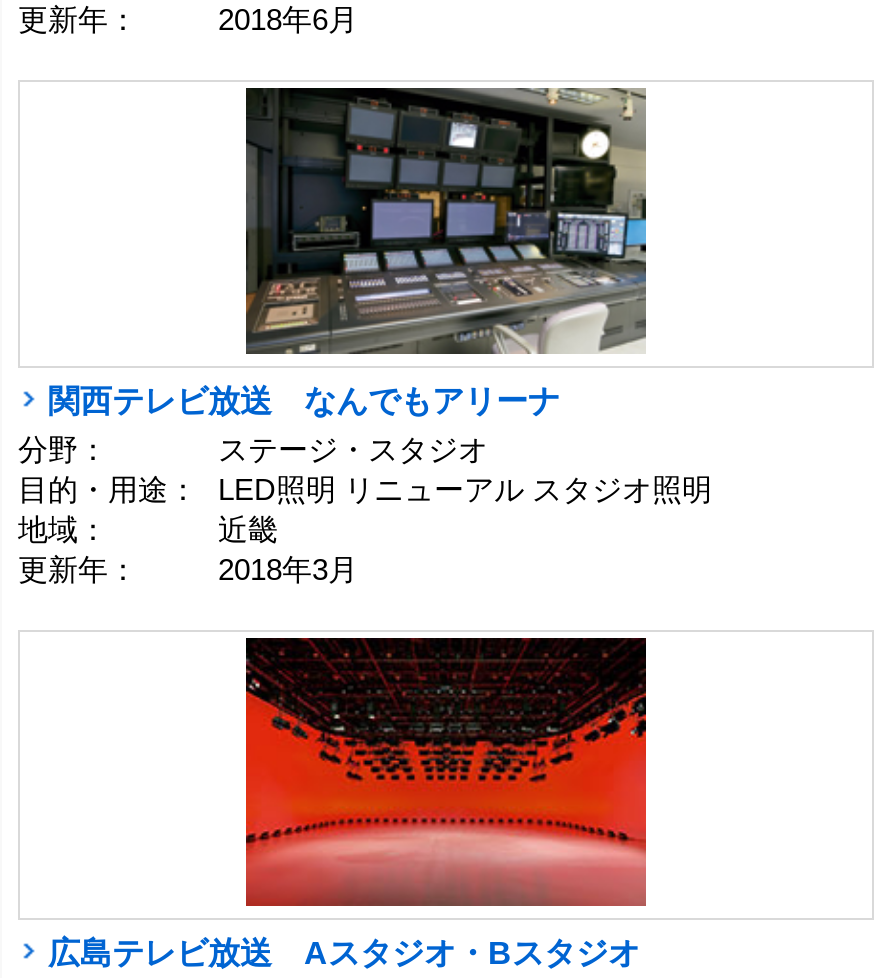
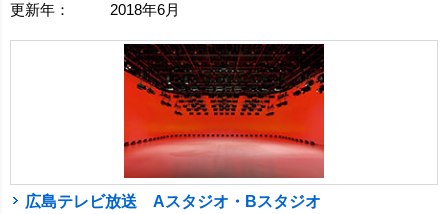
[18,86,712,586] [image] | 関西テレビ放送 なんでもアリーナ | 分野： | ステージ・スタジオ | 目的・用途： | LED照明 リニューアル スタジオ照明 | 地域： | 近畿 | 更新年： | 2018年3月 -> none

